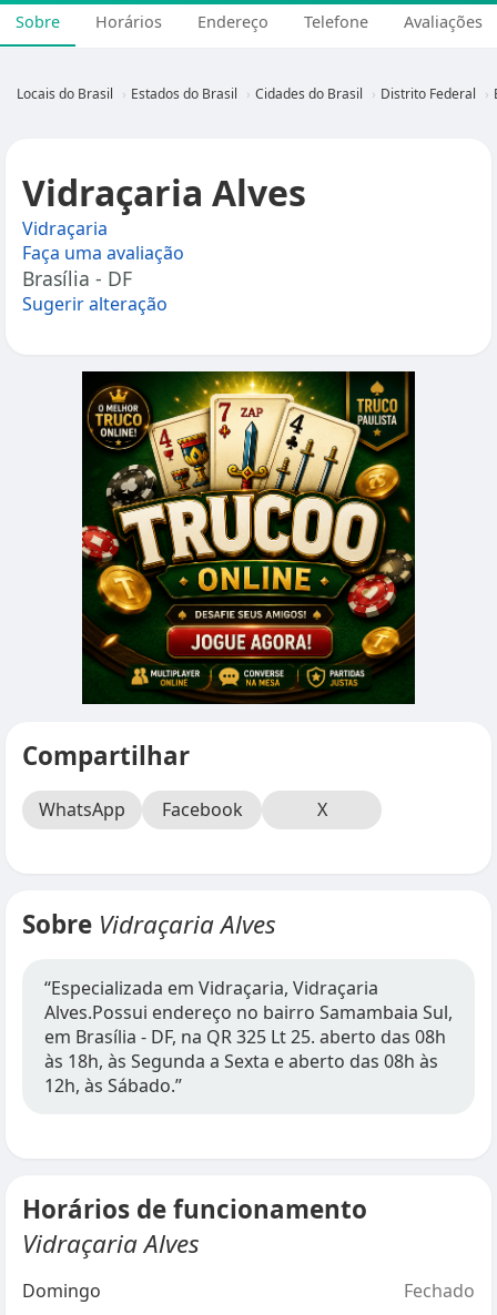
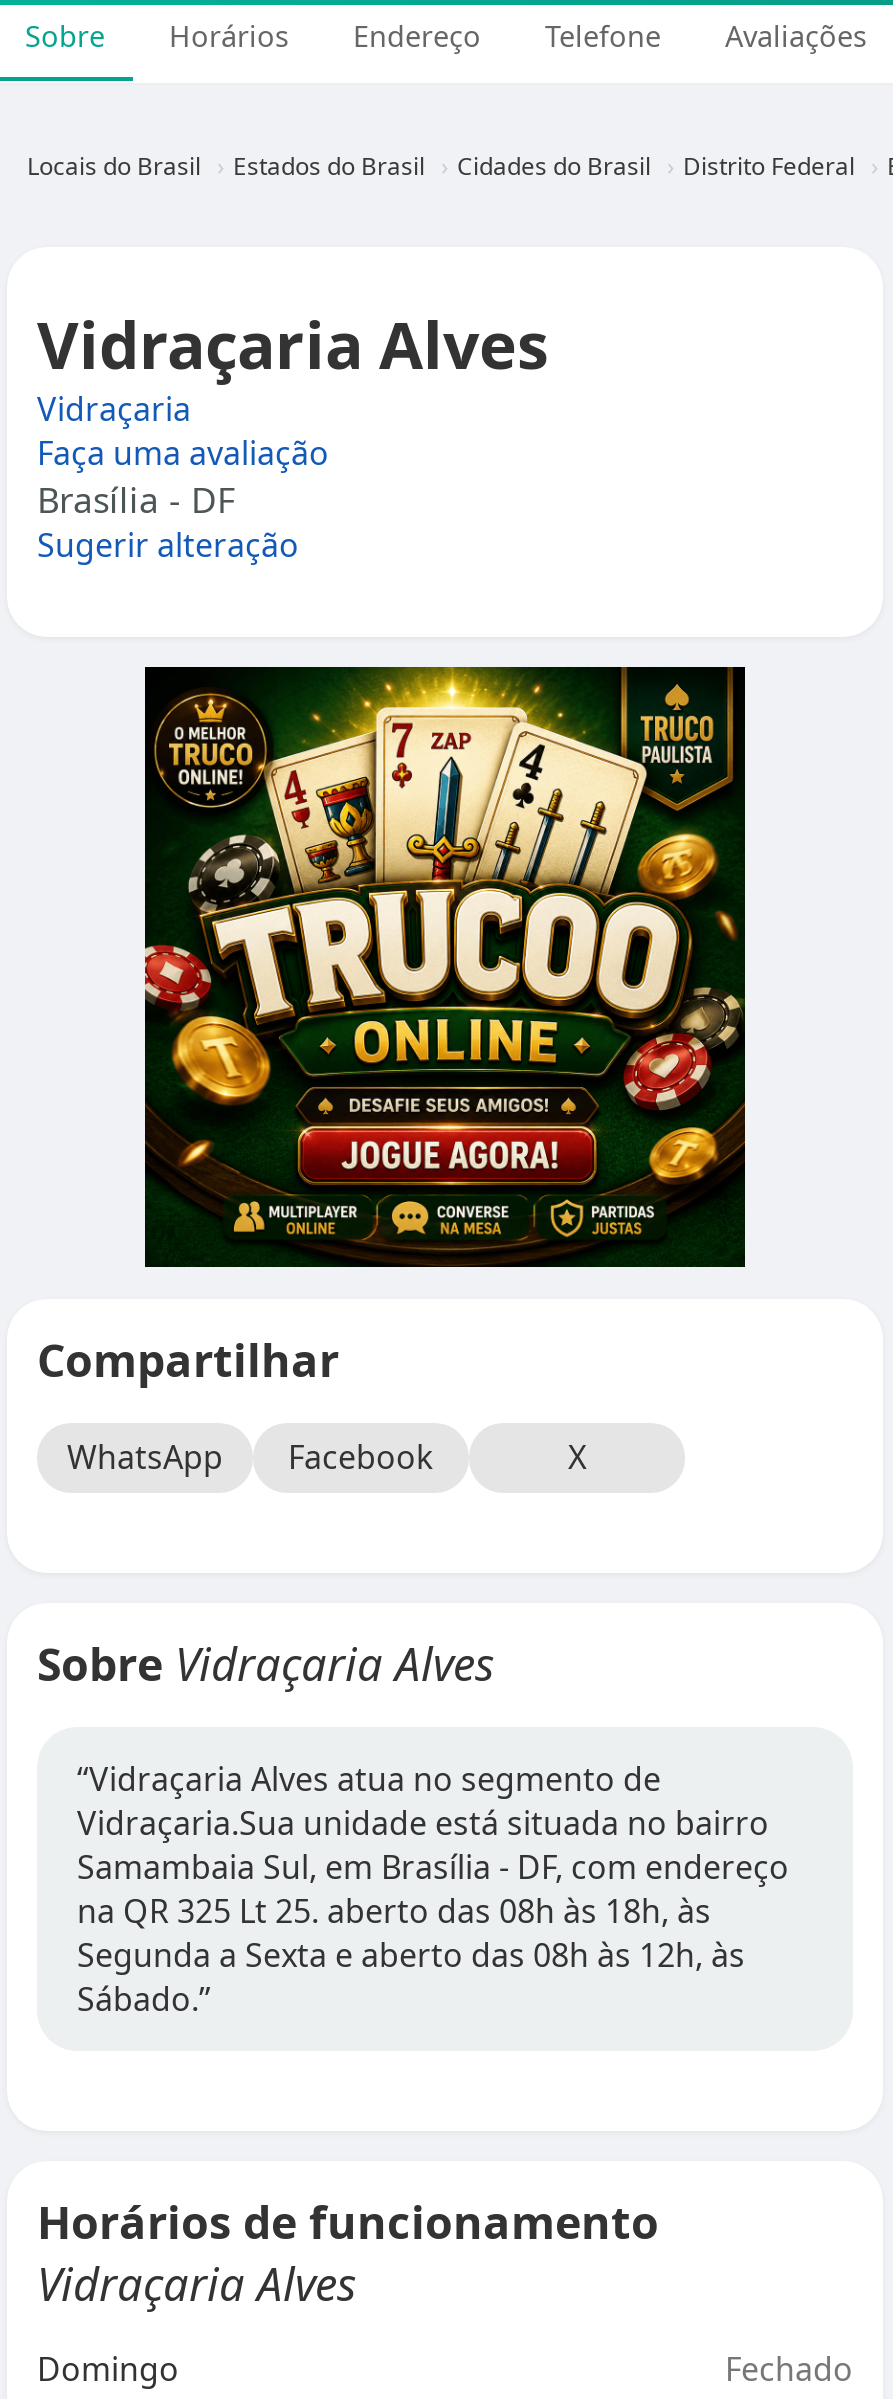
[44,976,453,1098] “Especializada em Vidraçaria, Vidraçaria | Alves.Possui endereço no bairro Samambaia Sul, | em Brasília - DF, na QR 325 Lt 25. aberto das 08h | às 18h, às Segunda a Sexta e aberto das 08h às | 12h, às Sábado.” -> [77,1757,789,2021] “Vidraçaria Alves atua no segmento de | Vidraçaria.Sua unidade está situada no bairro | Samambaia Sul, em Brasília - DF, com endereço | na QR 325 Lt 25. aberto das 08h às 18h, às | Segunda a Sexta e aberto das 08h às 12h, às | Sábado.”

